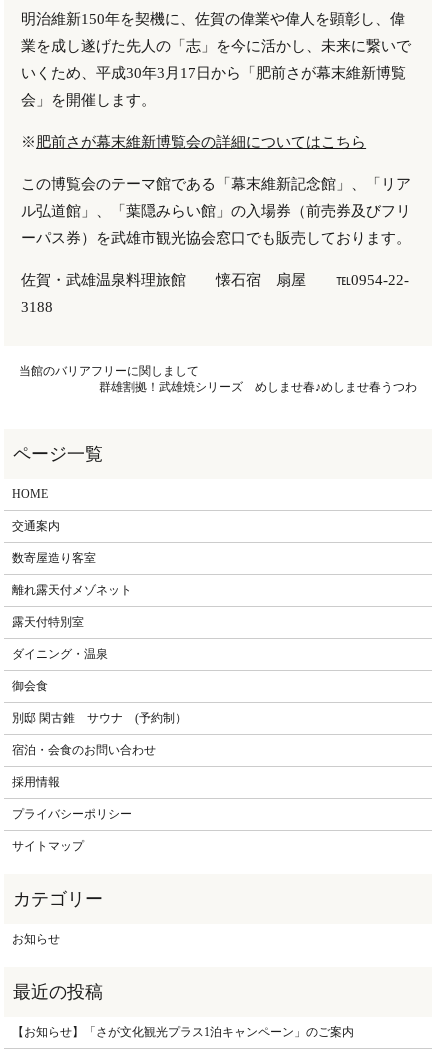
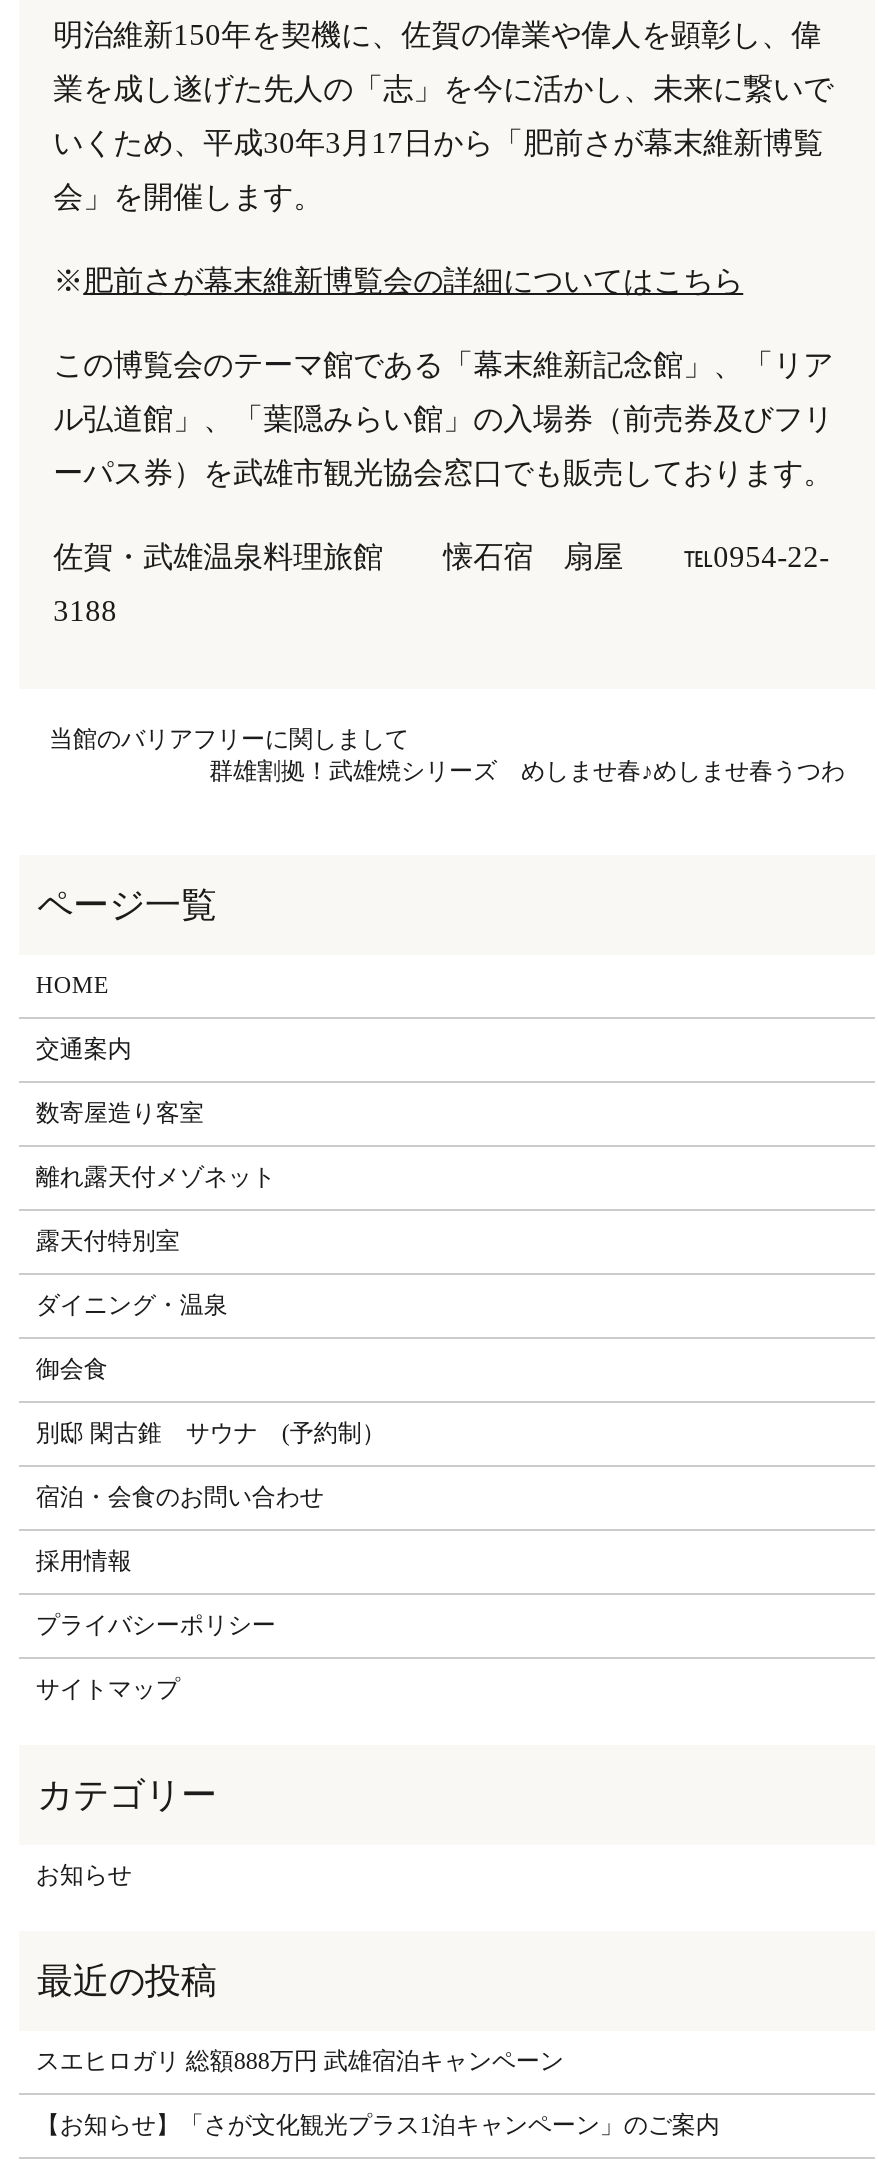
none -> [36,2048,564,2076] スエヒロガリ 総額888万円 武雄宿泊キャンペーン

